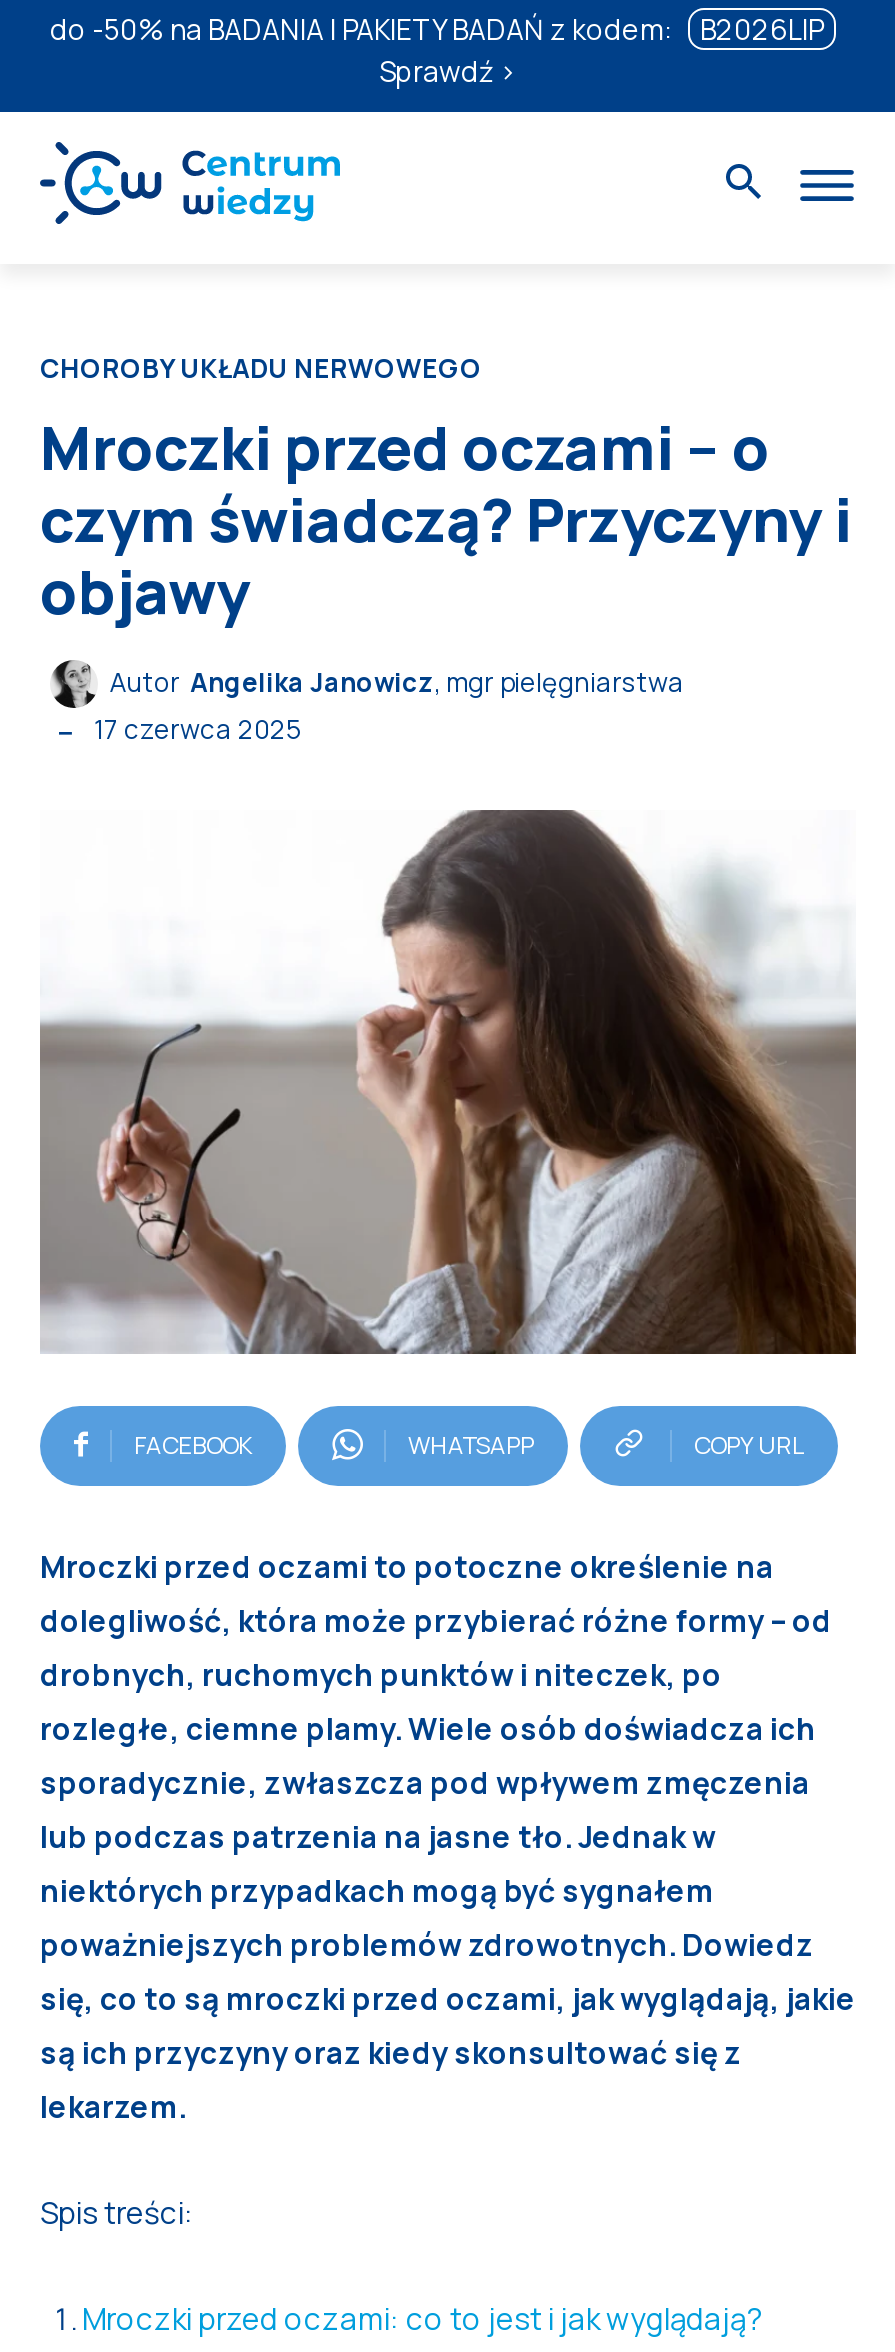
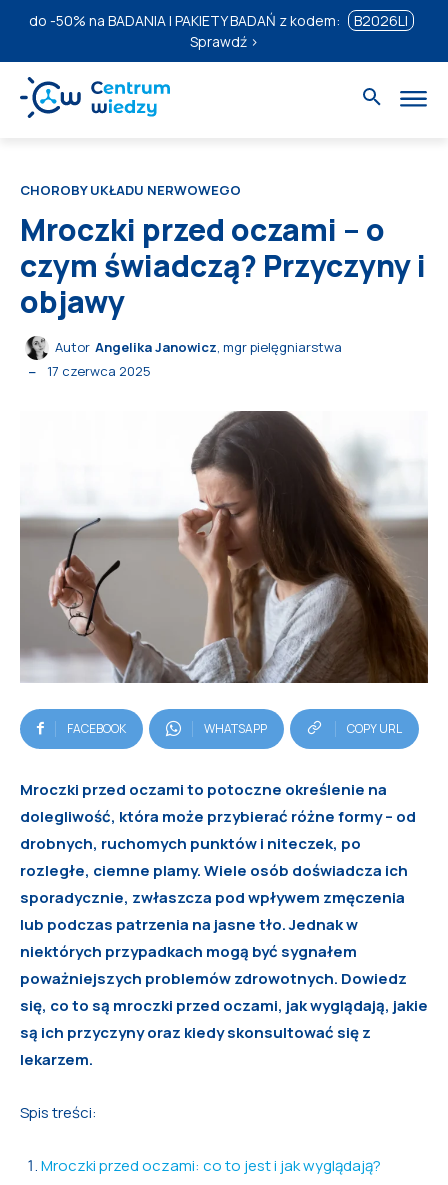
[50,10,824,48] do -50% na BADANIA I PAKIETY BADAŃ z kodem: B2026LIP -> [29,11,408,30] do -50% na BADANIA I PAKIETY BADAŃ z kodem: B2026LI

